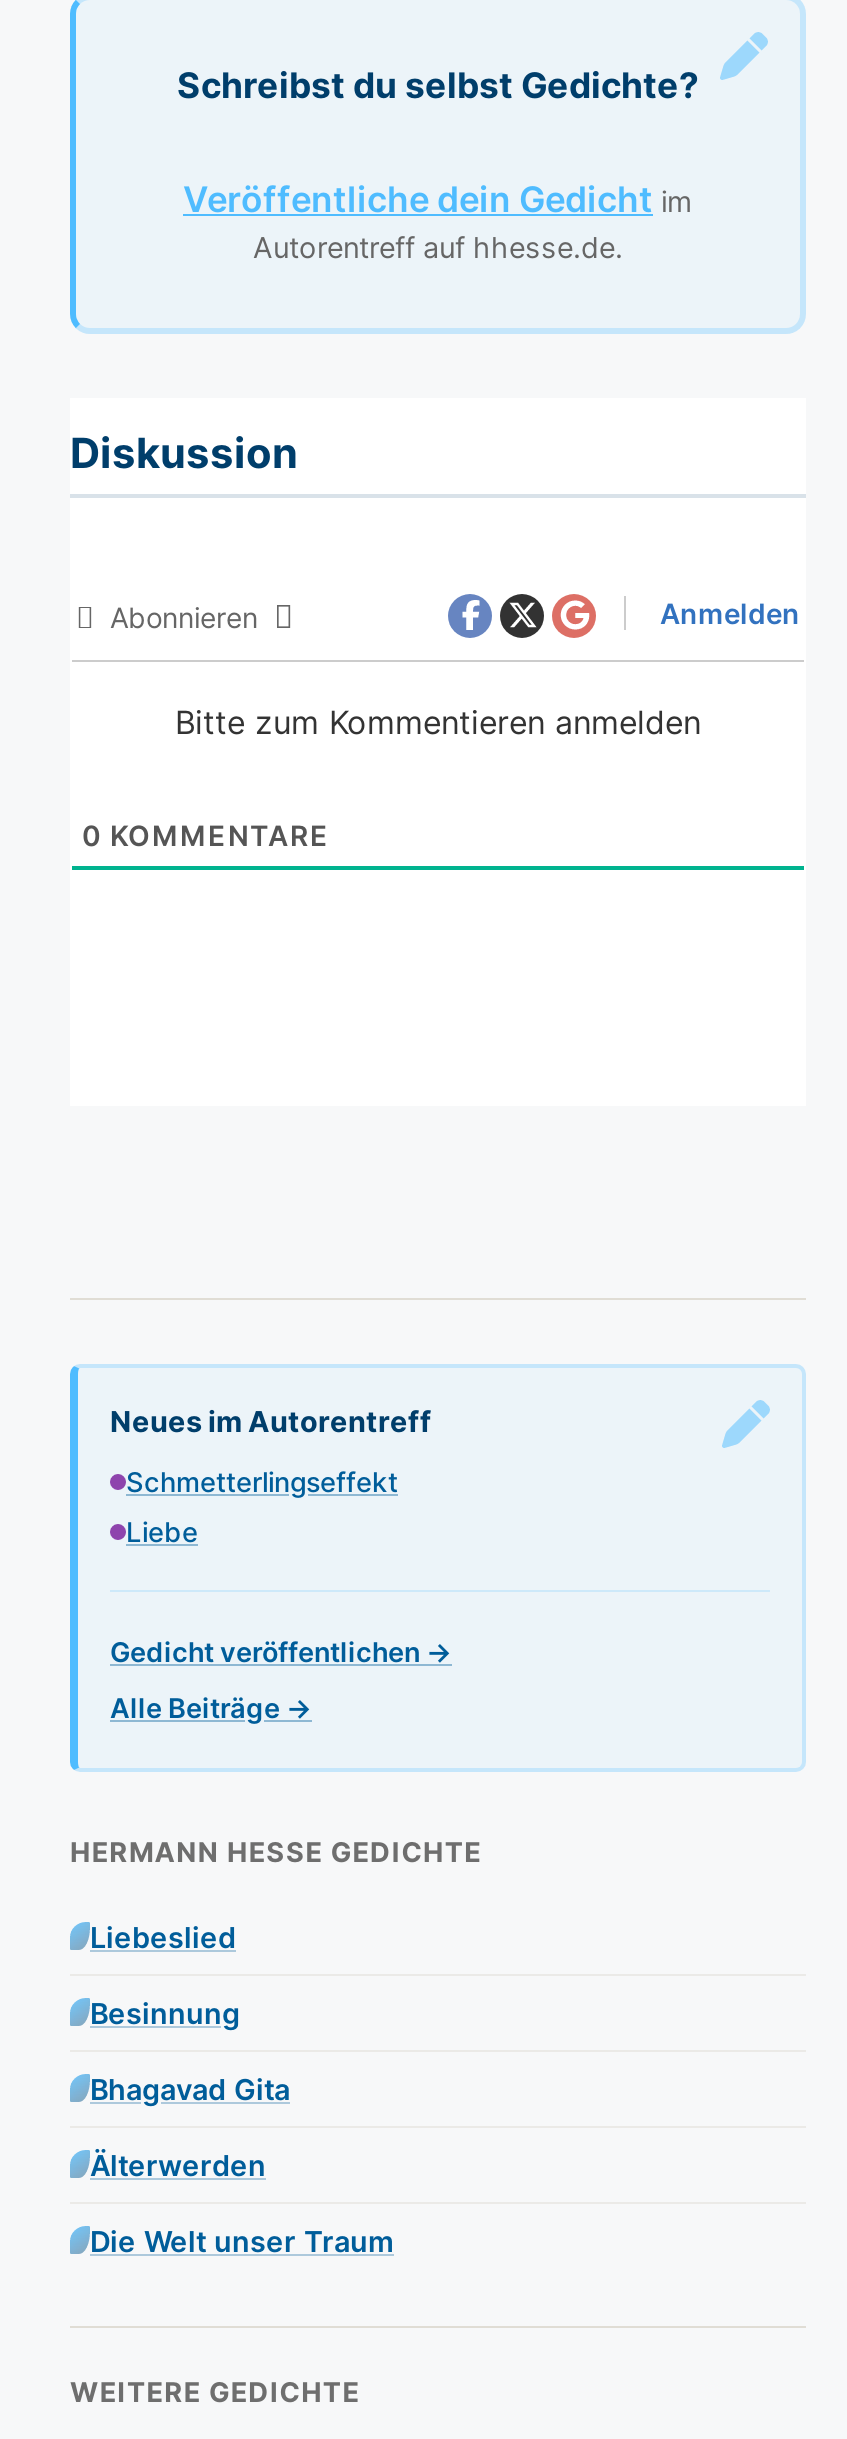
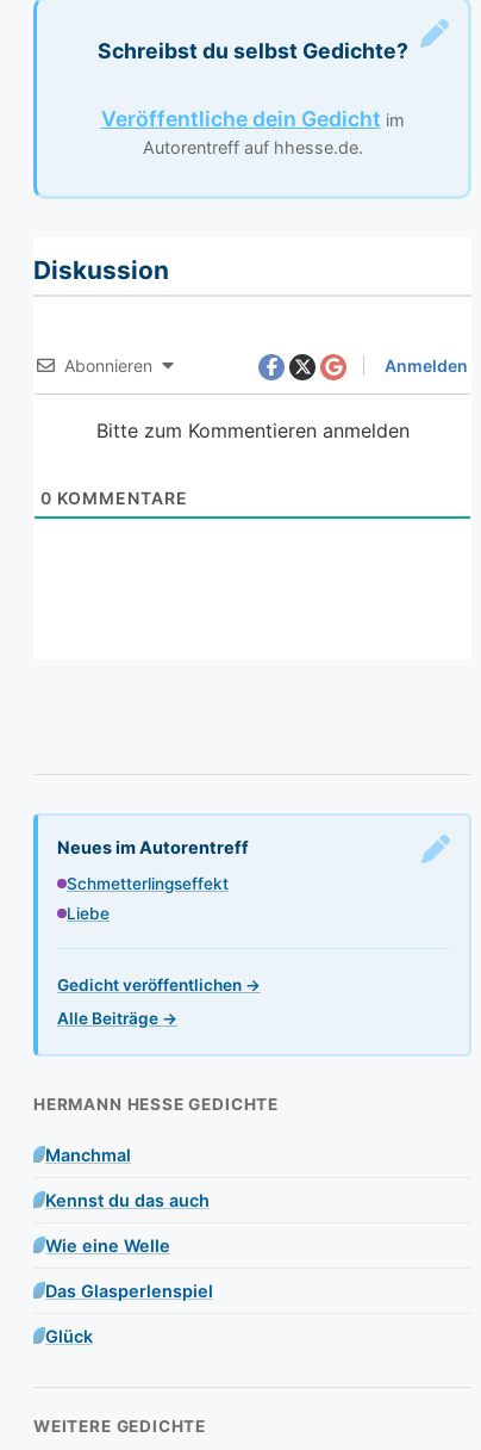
[90,1921,236,1955] Liebeslied -> [45,1145,131,1165] Manchmal
[90,1997,240,2031] Besinnung -> [45,1190,210,1211] Kennst du das auch
[90,2073,290,2107] Bhagavad Gita -> [45,1236,170,1256] Wie eine Welle
[90,2149,266,2183] Älterwerden -> [45,1281,213,1301] Das Glasperlenspiel
[90,2225,394,2259] Die Welt unser Traum -> [45,1326,93,1347] Glück

